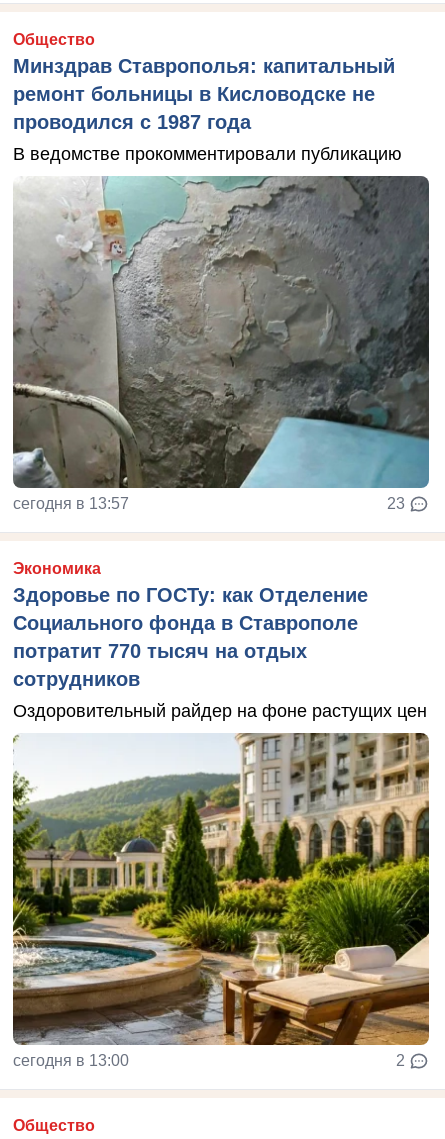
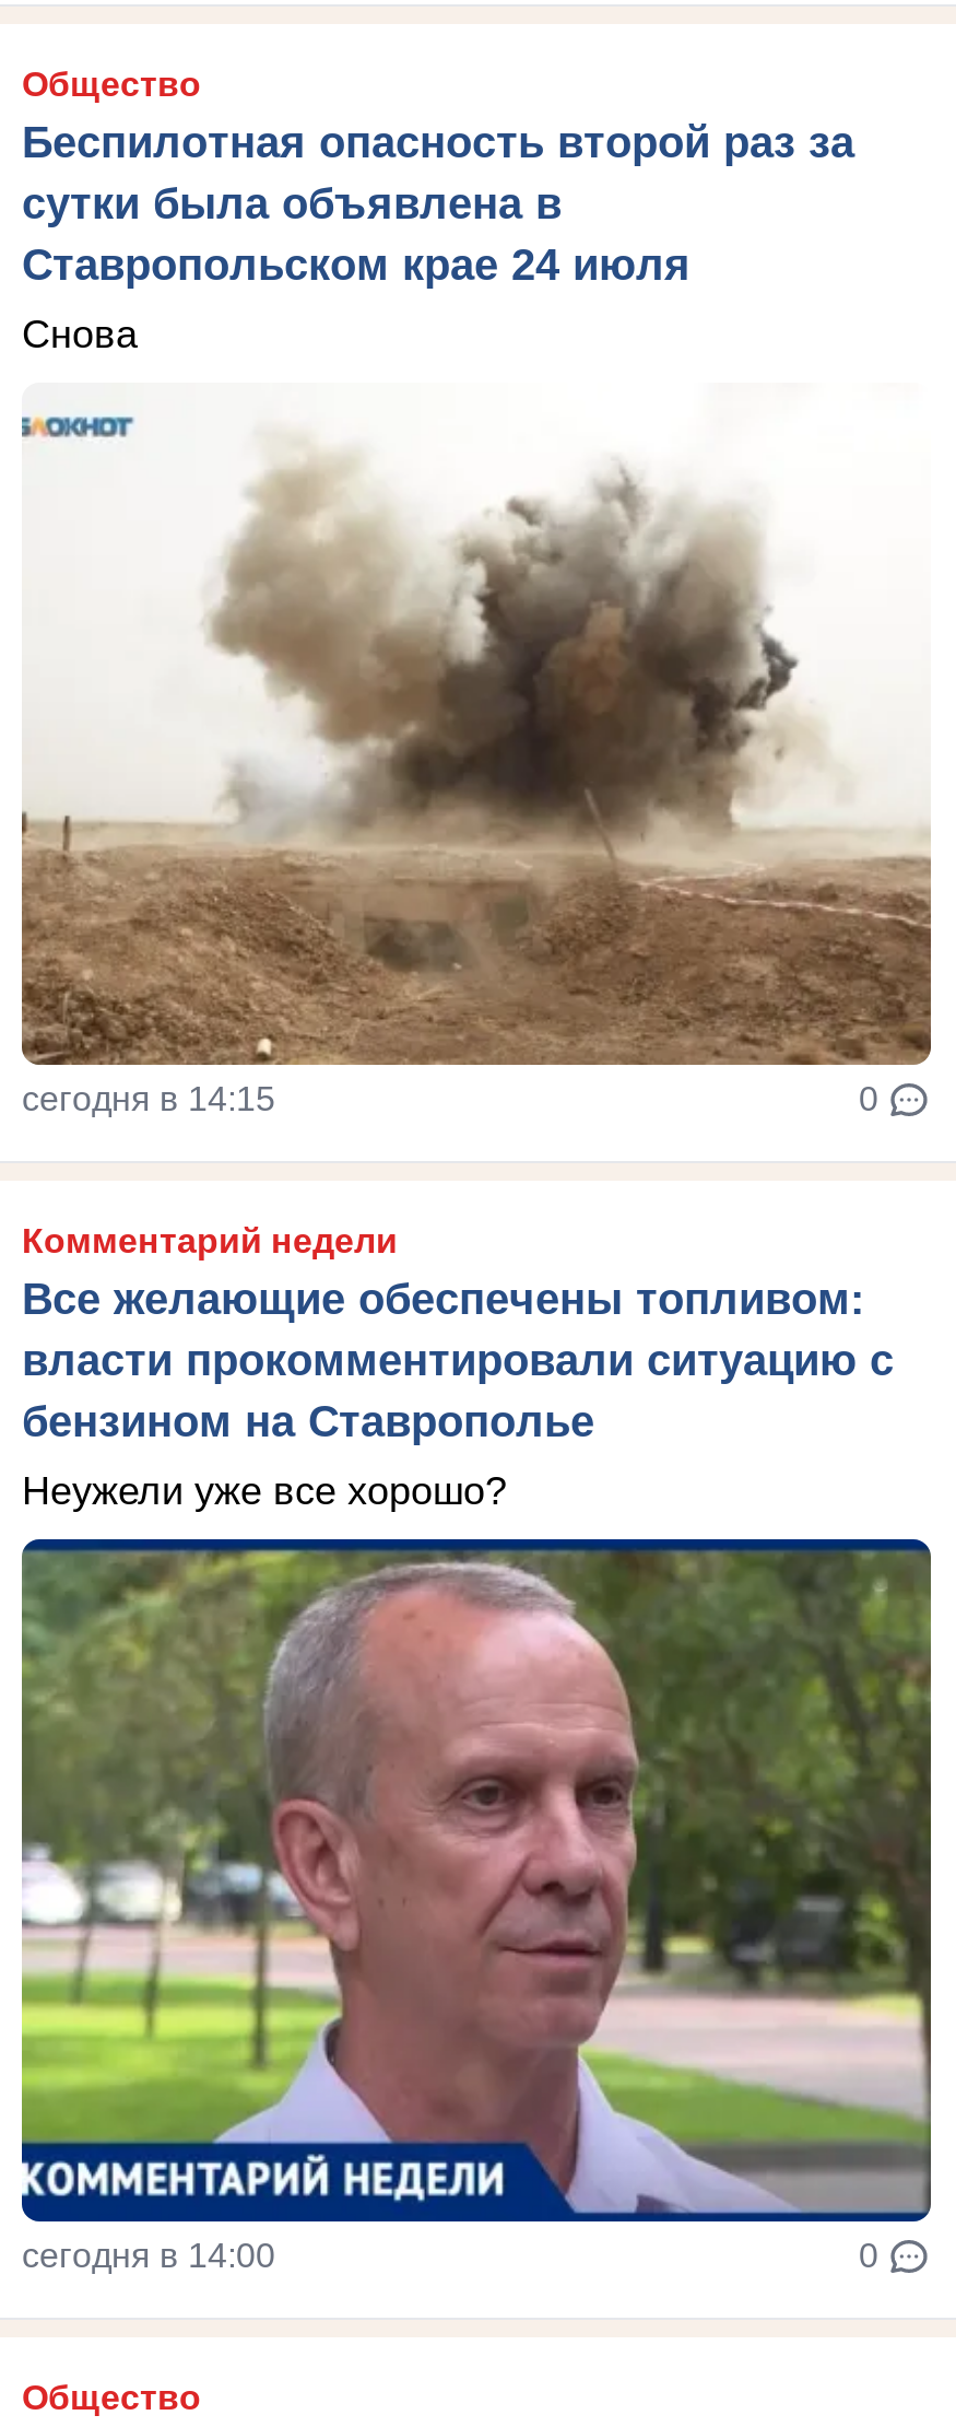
[13,55,395,133] Минздрав Ставрополья: капитальный | ремонт больницы в Кисловодске не | проводился с 1987 года -> [22,119,854,289] Беспилотная опасность второй раз за | сутки была объявлена в | Ставропольском крае 24 июля
[13,144,402,164] В ведомстве прокомментировали публикацию -> [22,313,138,357] Снова
[12,175,430,512] [image] | сегодня в 13:57 | 23 -> [20,383,933,1118] [image] | сегодня в 14:15 | 0
[13,560,368,690] Экономика | Здоровье по ГОСТу: как Отделение | Социального фонда в Ставрополе | потратит 770 тысяч на отдых | сотрудников -> [22,1223,894,1446] Комментарий недели | Все желающие обеспечены топливом: | власти прокомментировали ситуацию с | бензином на Ставрополье
[13,701,427,721] Оздоровительный райдер на фоне растущих цен -> [22,1470,507,1513] Неужели уже все хорошо?
[12,732,430,1069] [image] | сегодня в 13:00 | 2 -> [20,1592,933,2274] [image] | сегодня в 14:00 | 0

